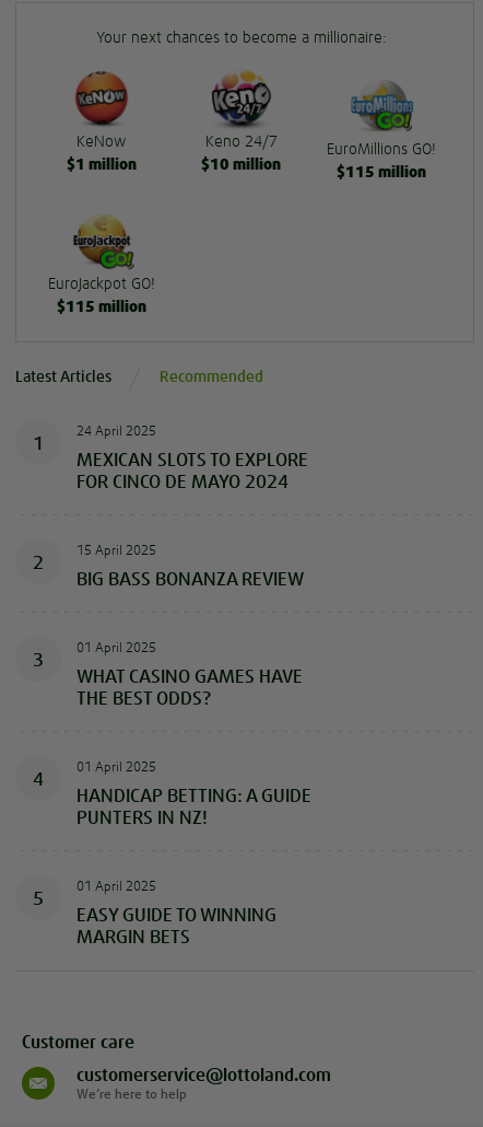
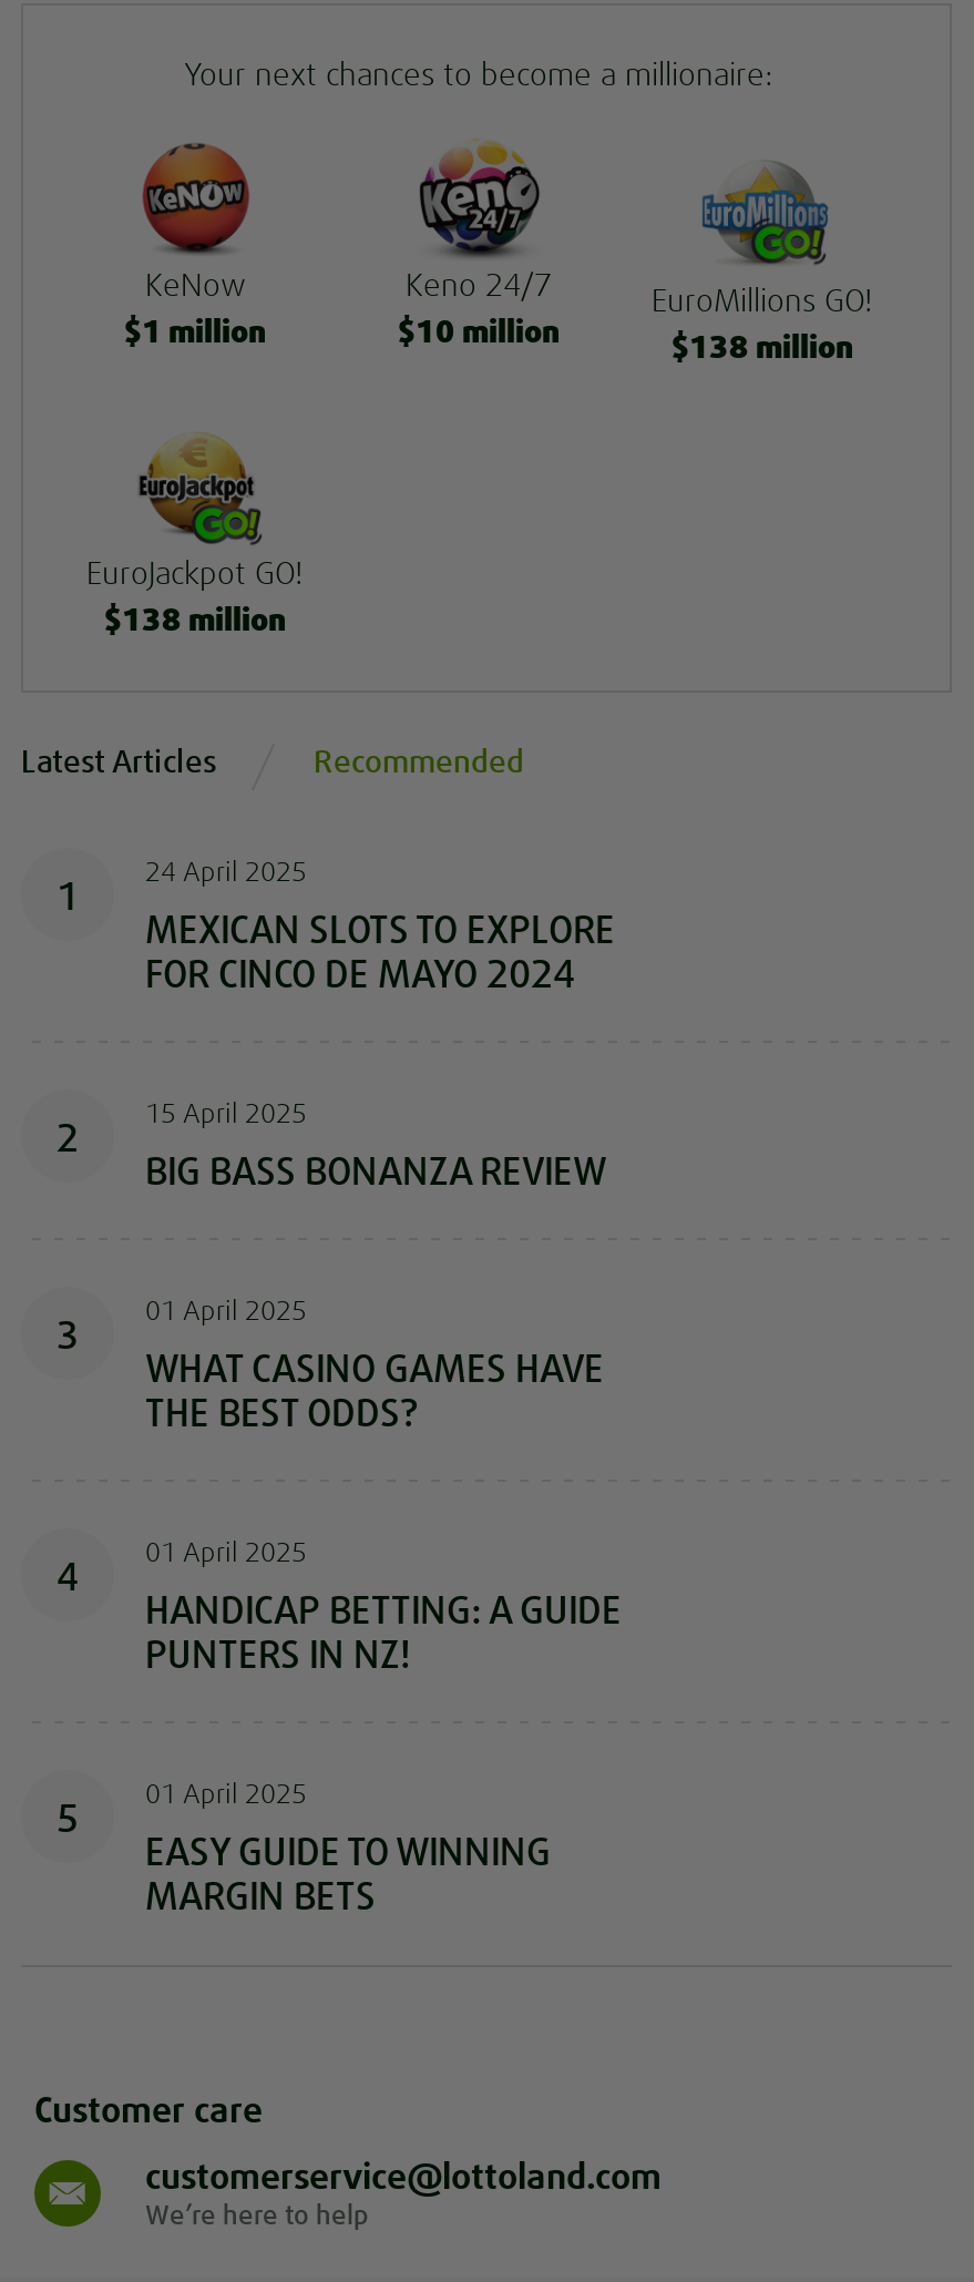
[336,161,426,181] $115 million -> [671,326,853,366] $138 million
[56,296,146,316] $115 million -> [104,598,286,638] $138 million

